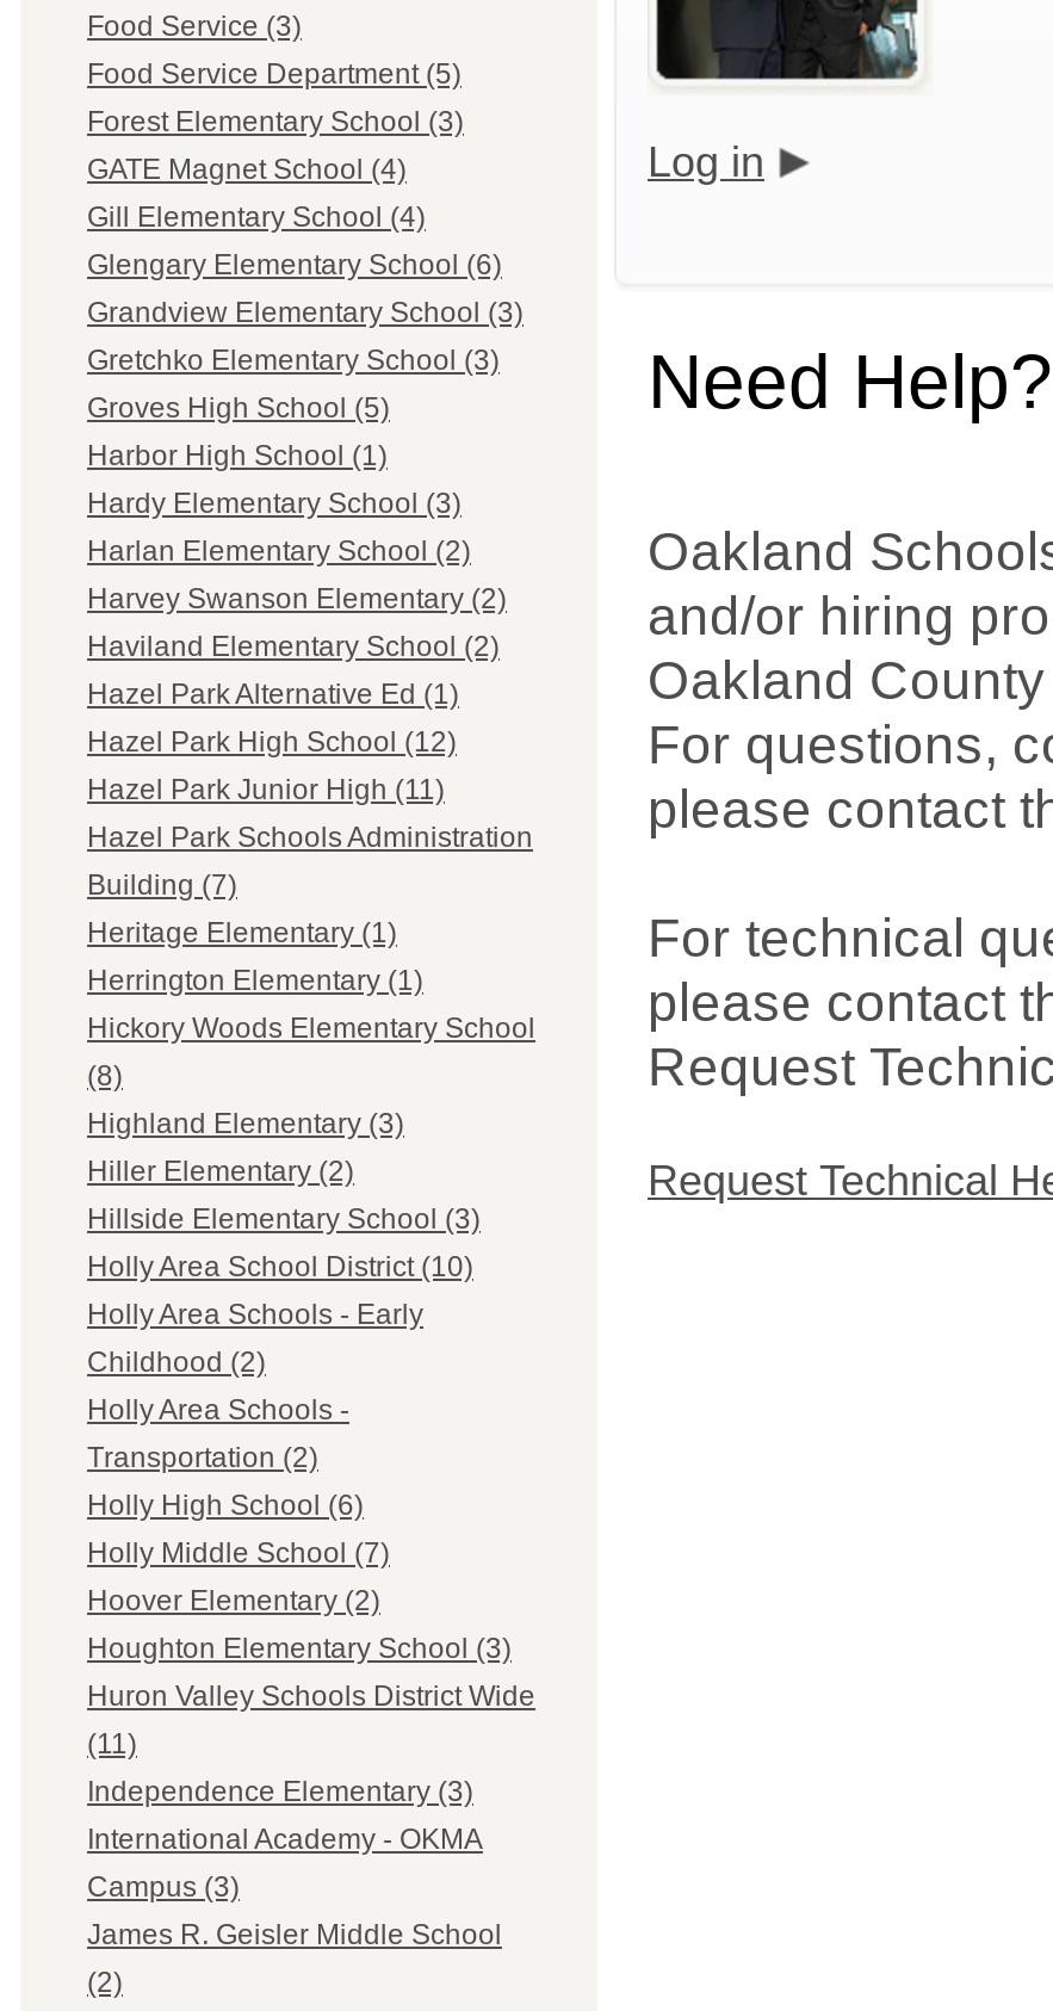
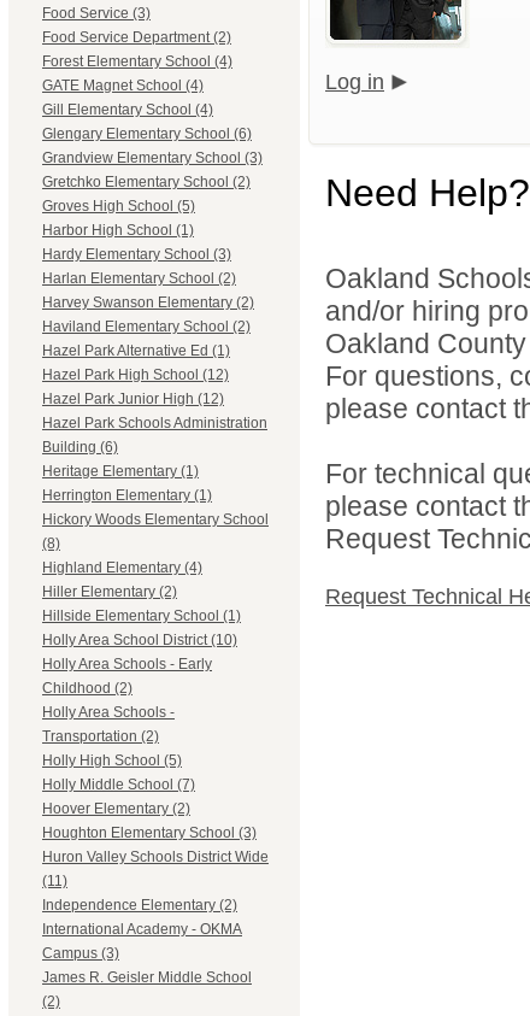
[87,58,462,91] Food Service Department (5) -> [42,29,231,46] Food Service Department (2)
[87,106,464,139] Forest Elementary School (3) -> [42,53,232,70] Forest Elementary School (4)
[87,344,500,378] Gretchko Elementary School (3) -> [42,174,251,191] Gretchko Elementary School (2)
[87,774,445,807] Hazel Park Junior High (11) -> [42,391,224,408] Hazel Park Junior High (12)
[87,869,237,902] Building (7) -> [42,439,118,456] Building (6)
[87,1108,404,1141] Highland Elementary (3) -> [42,560,202,576] Highland Elementary (4)
[87,1203,481,1236] Hillside Elementary School (3) -> [42,608,241,625] Hillside Elementary School (1)
[87,1489,364,1523] Holly High School (6) -> [42,752,182,769] Holly High School (5)
[87,1776,473,1809] Independence Elementary (3) -> [42,897,237,914] Independence Elementary (2)

